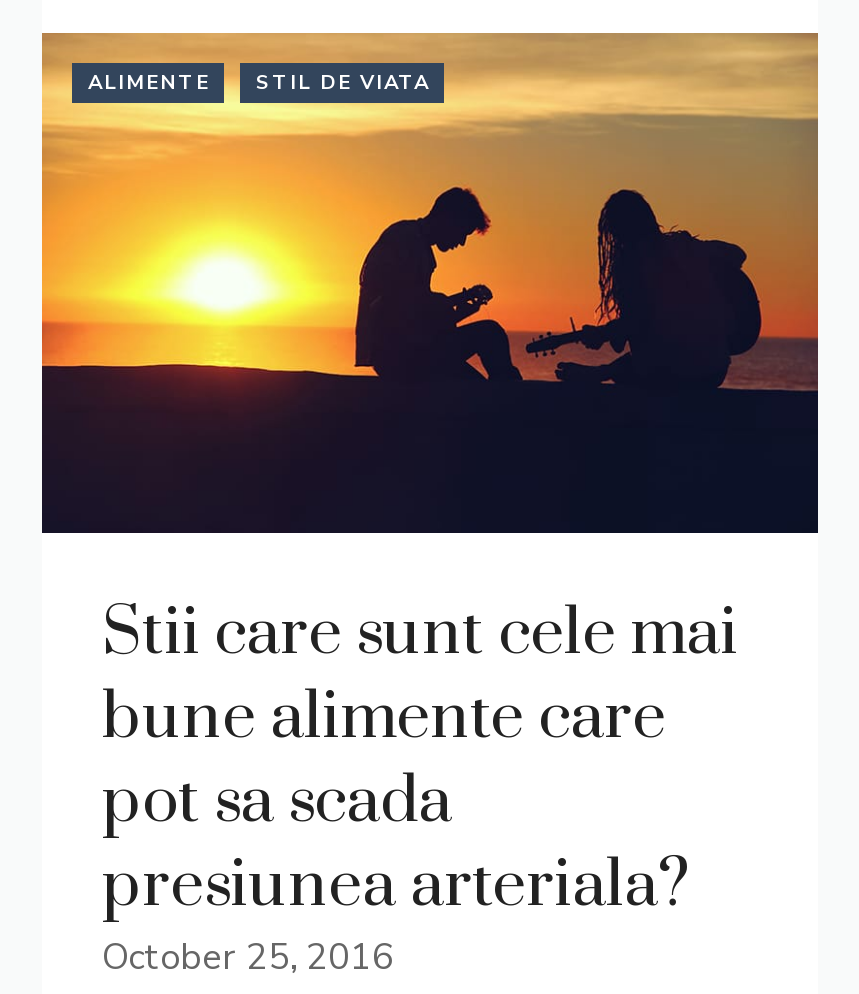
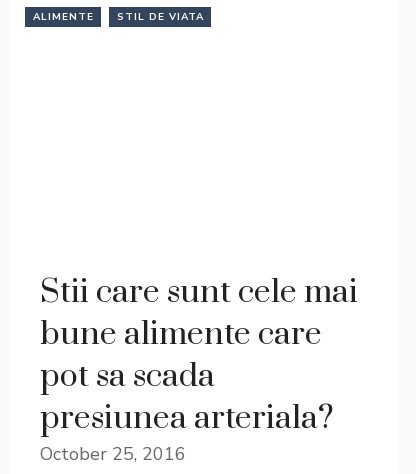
[40,30,820,536] [image] -> none

